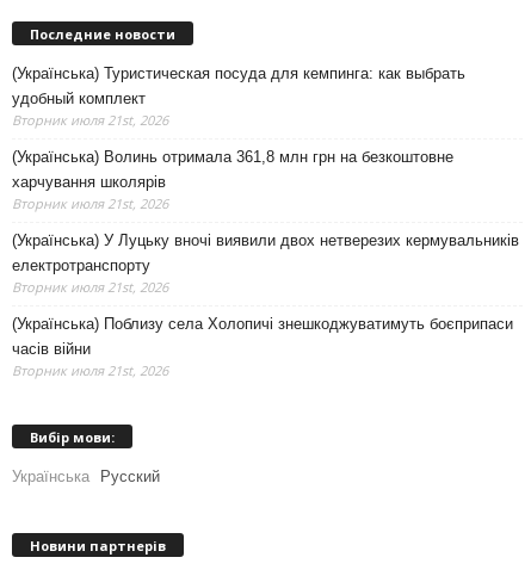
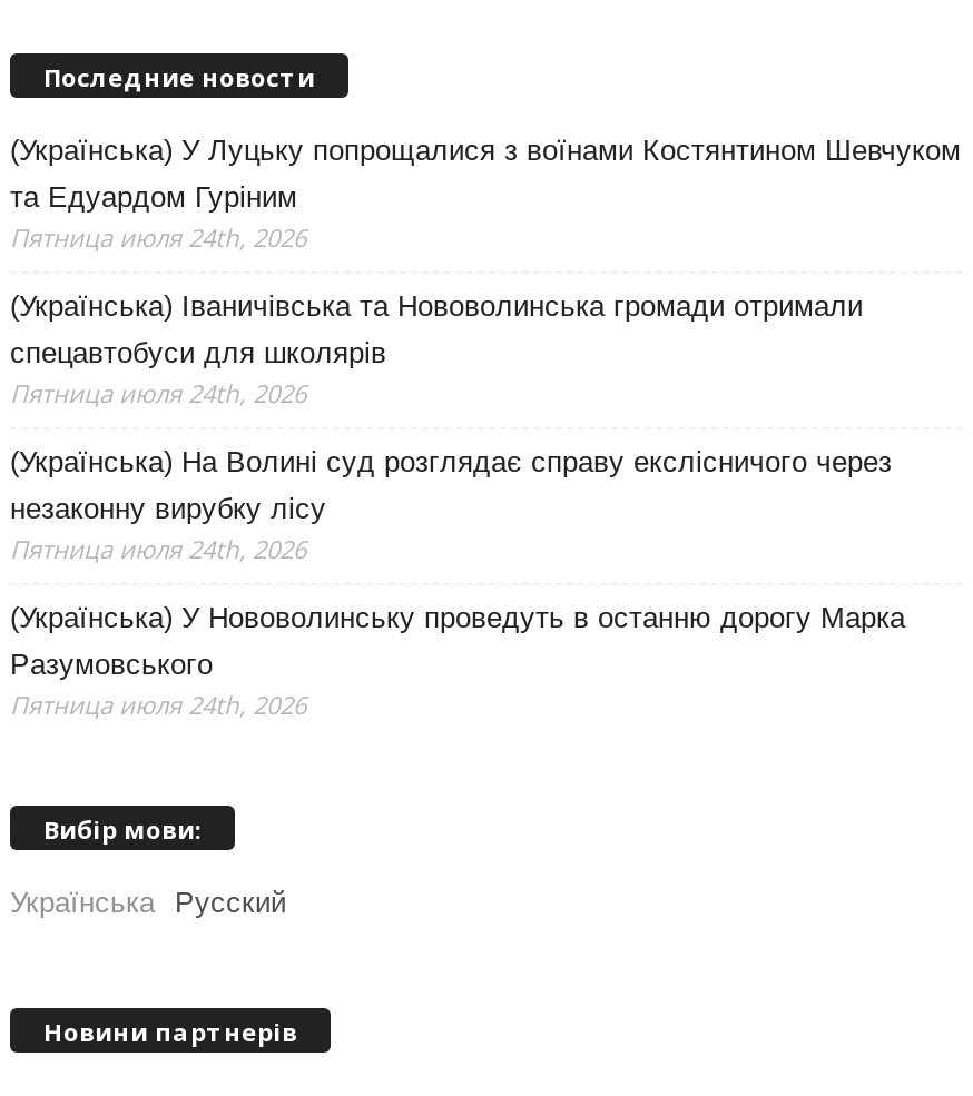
[12,65,465,129] (Українська) Туристическая посуда для кемпинга: как выбрать | удобный комплект | Вторник июля 21st, 2026 -> [10,134,961,254] (Українська) У Луцьку попрощалися з воїнами Костянтином Шевчуком | та Едуардом Гуріним | Пятница июля 24th, 2026
[12,148,453,213] (Українська) Волинь отримала 361,8 млн грн на безкоштовне | харчування школярів | Вторник июля 21st, 2026 -> [10,290,863,410] (Українська) Іваничівська та Нововолинська громади отримали | спецавтобуси для школярів | Пятница июля 24th, 2026
[12,232,519,296] (Українська) У Луцьку вночі виявили двох нетверезих кермувальників | електротранспорту | Вторник июля 21st, 2026 -> [10,446,892,566] (Українська) На Волині суд розглядає справу екслісничого через | незаконну вирубку лісу | Пятница июля 24th, 2026
[12,315,513,379] (Українська) Поблизу села Холопичі знешкоджуватимуть боєприпаси | часів війни | Вторник июля 21st, 2026 -> [10,601,905,721] (Українська) У Нововолинську проведуть в останню дорогу Марка | Разумовського | Пятница июля 24th, 2026

